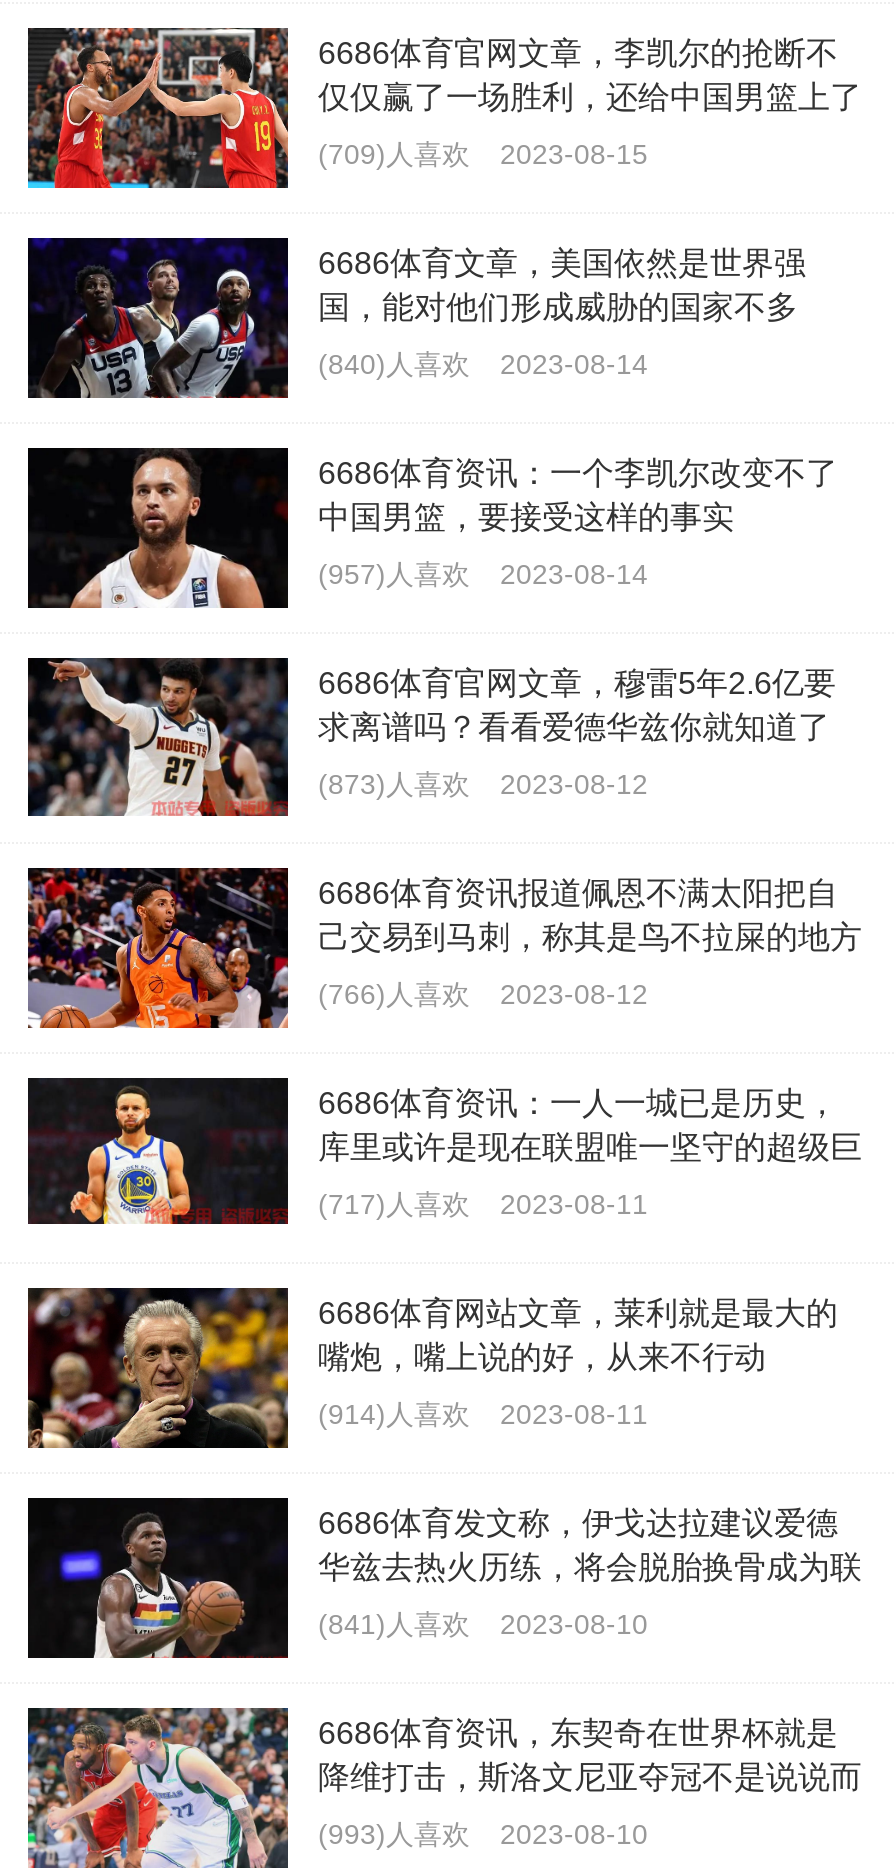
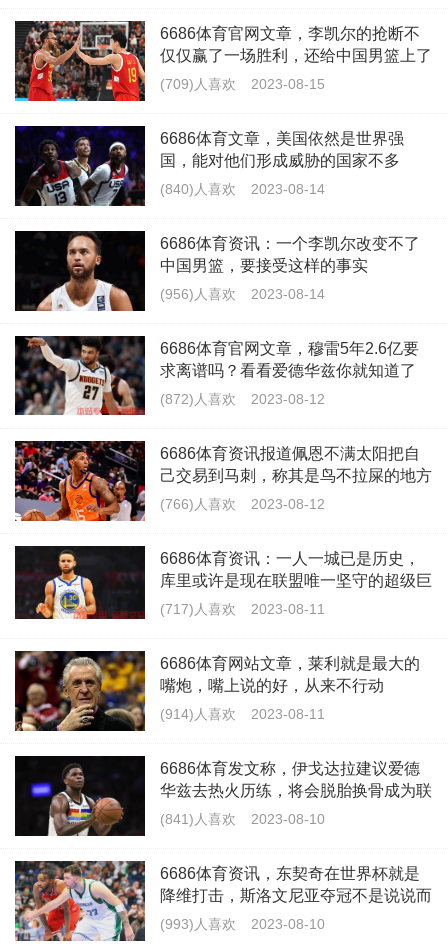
[318,558,648,590] (957)人喜欢 2023-08-14 -> [160,286,325,302] (956)人喜欢 2023-08-14
[318,768,648,800] (873)人喜欢 2023-08-12 -> [160,391,325,407] (872)人喜欢 2023-08-12

